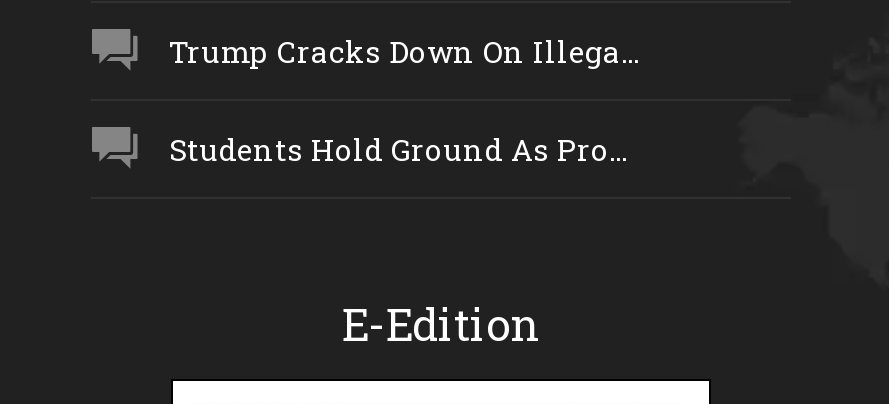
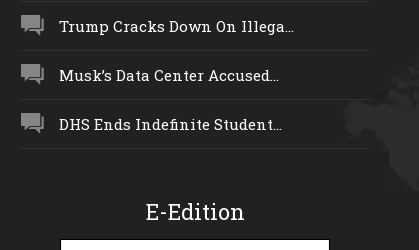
[169,129,627,169] Students Hold Ground As Pro... -> [59,64,282,133] Musk’s Data Center Accused... | DHS Ends Indefinite Student...

